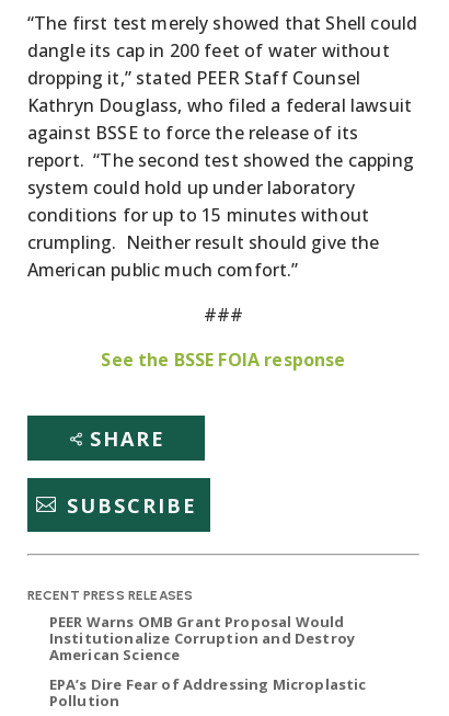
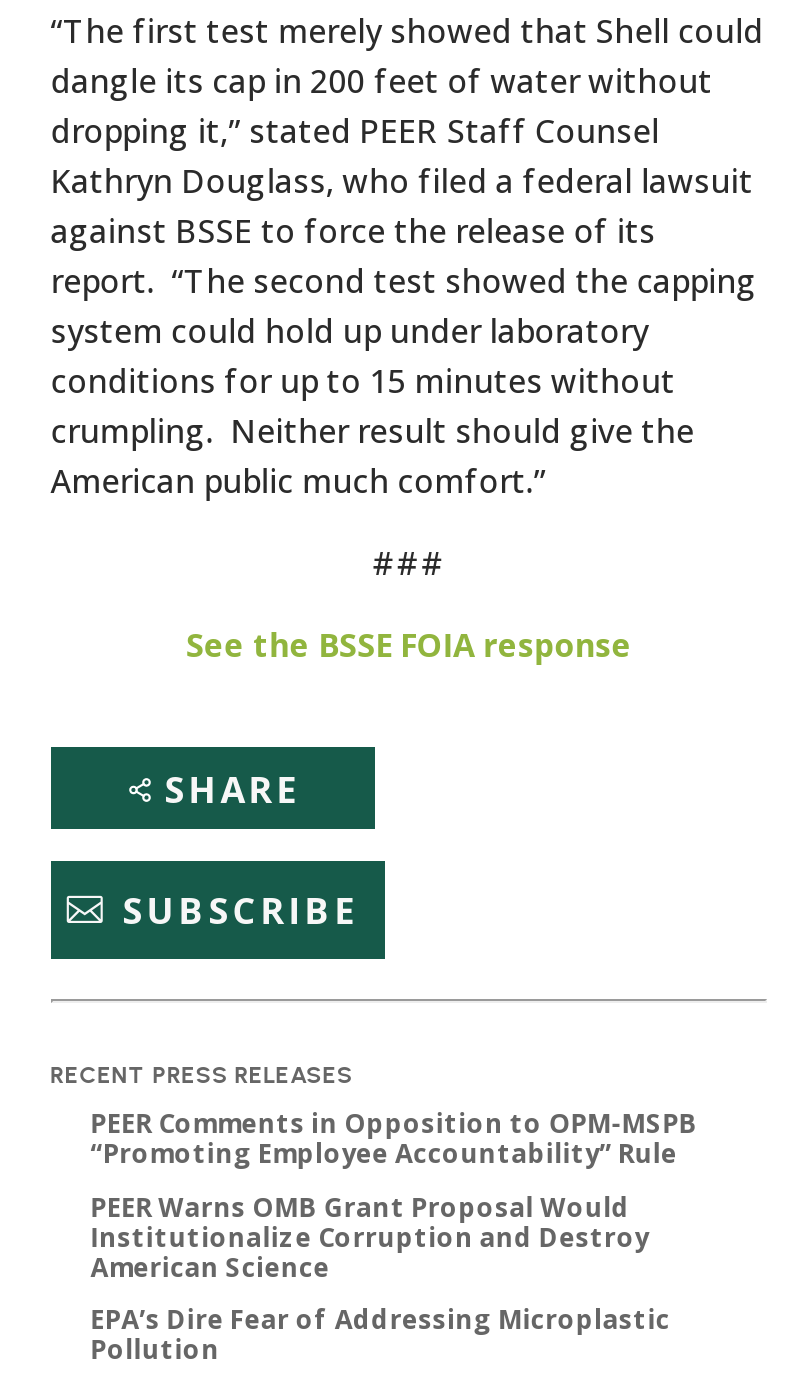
none -> [91,1105,697,1171] PEER Comments in Opposition to OPM-MSPB | “Promoting Employee Accountability” Rule

